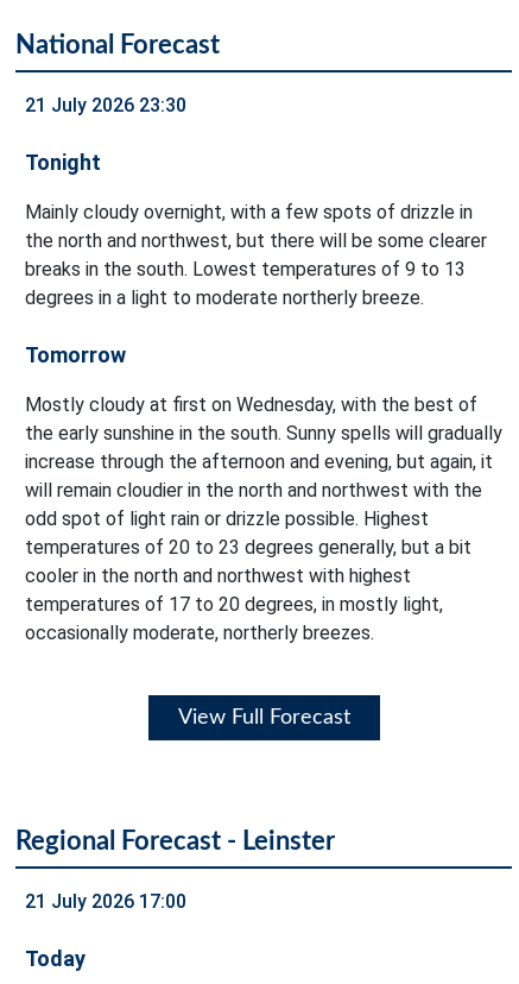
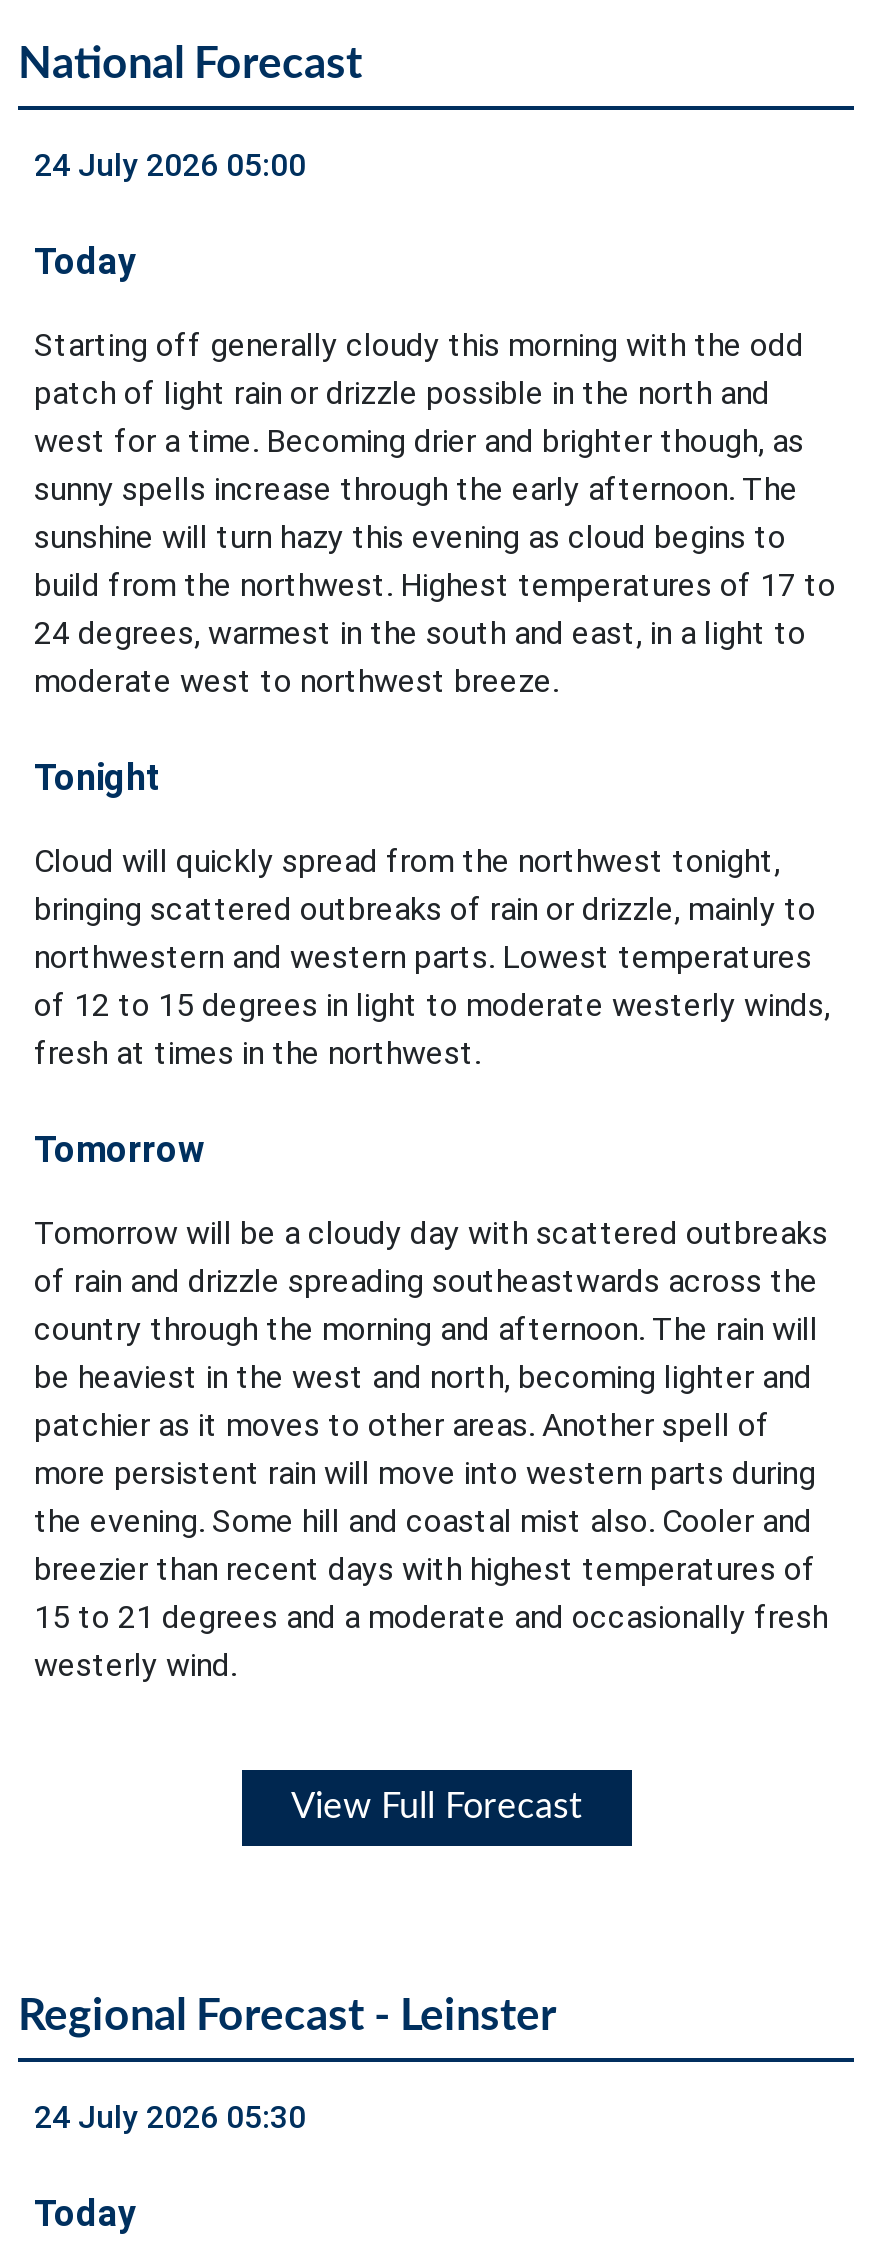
[25,94,186,117] 21 July 2026 23:30 -> [34,147,836,701] 24 July 2026 05:00 | Today | Starting off generally cloudy this morning with the odd | patch of light rain or drizzle possible in the north and | west for a time. Becoming drier and brighter though, as | sunny spells increase through the early afternoon. The | sunshine will turn hazy this evening as cloud begins to | build from the northwest. Highest temperatures of 17 to | 24 degrees, warmest in the south and east, in a light to | moderate west to northwest breeze.
[25,201,487,309] Mainly cloudy overnight, with a few spots of drizzle in | the north and northwest, but there will be some clearer | breaks in the south. Lowest temperatures of 9 to 13 | degrees in a light to moderate northerly breeze. -> [34,843,830,1073] Cloud will quickly spread from the northwest tonight, | bringing scattered outbreaks of rain or drizzle, mainly to | northwestern and western parts. Lowest temperatures | of 12 to 15 degrees in light to moderate westerly winds, | fresh at times in the northwest.
[25,394,502,644] Mostly cloudy at first on Wednesday, with the best of | the early sunshine in the south. Sunny spells will gradually | increase through the afternoon and evening, but again, it | will remain cloudier in the north and northwest with the | odd spot of light rain or drizzle possible. Highest | temperatures of 20 to 23 degrees generally, but a bit | cooler in the north and northwest with highest | temperatures of 17 to 20 degrees, in mostly light, | occasionally moderate, northerly breezes. -> [34,1215,828,1685] Tomorrow will be a cloudy day with scattered outbreaks | of rain and drizzle spreading southeastwards across the | country through the morning and afternoon. The rain will | be heaviest in the west and north, becoming lighter and | patchier as it moves to other areas. Another spell of | more persistent rain will move into western parts during | the evening. Some hill and coastal mist also. Cooler and | breezier than recent days with highest temperatures of | 15 to 21 degrees and a moderate and occasionally fresh | westerly wind.
[25,890,186,913] 21 July 2026 17:00 -> [34,2099,306,2137] 24 July 2026 05:30

